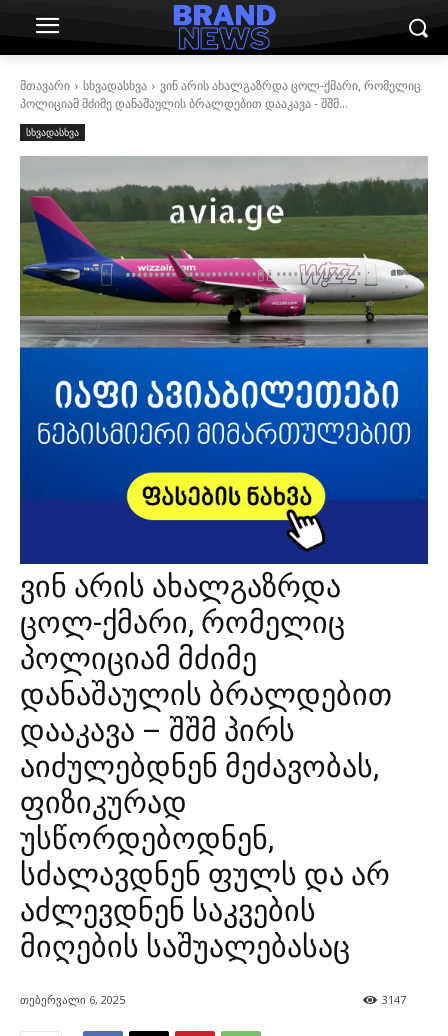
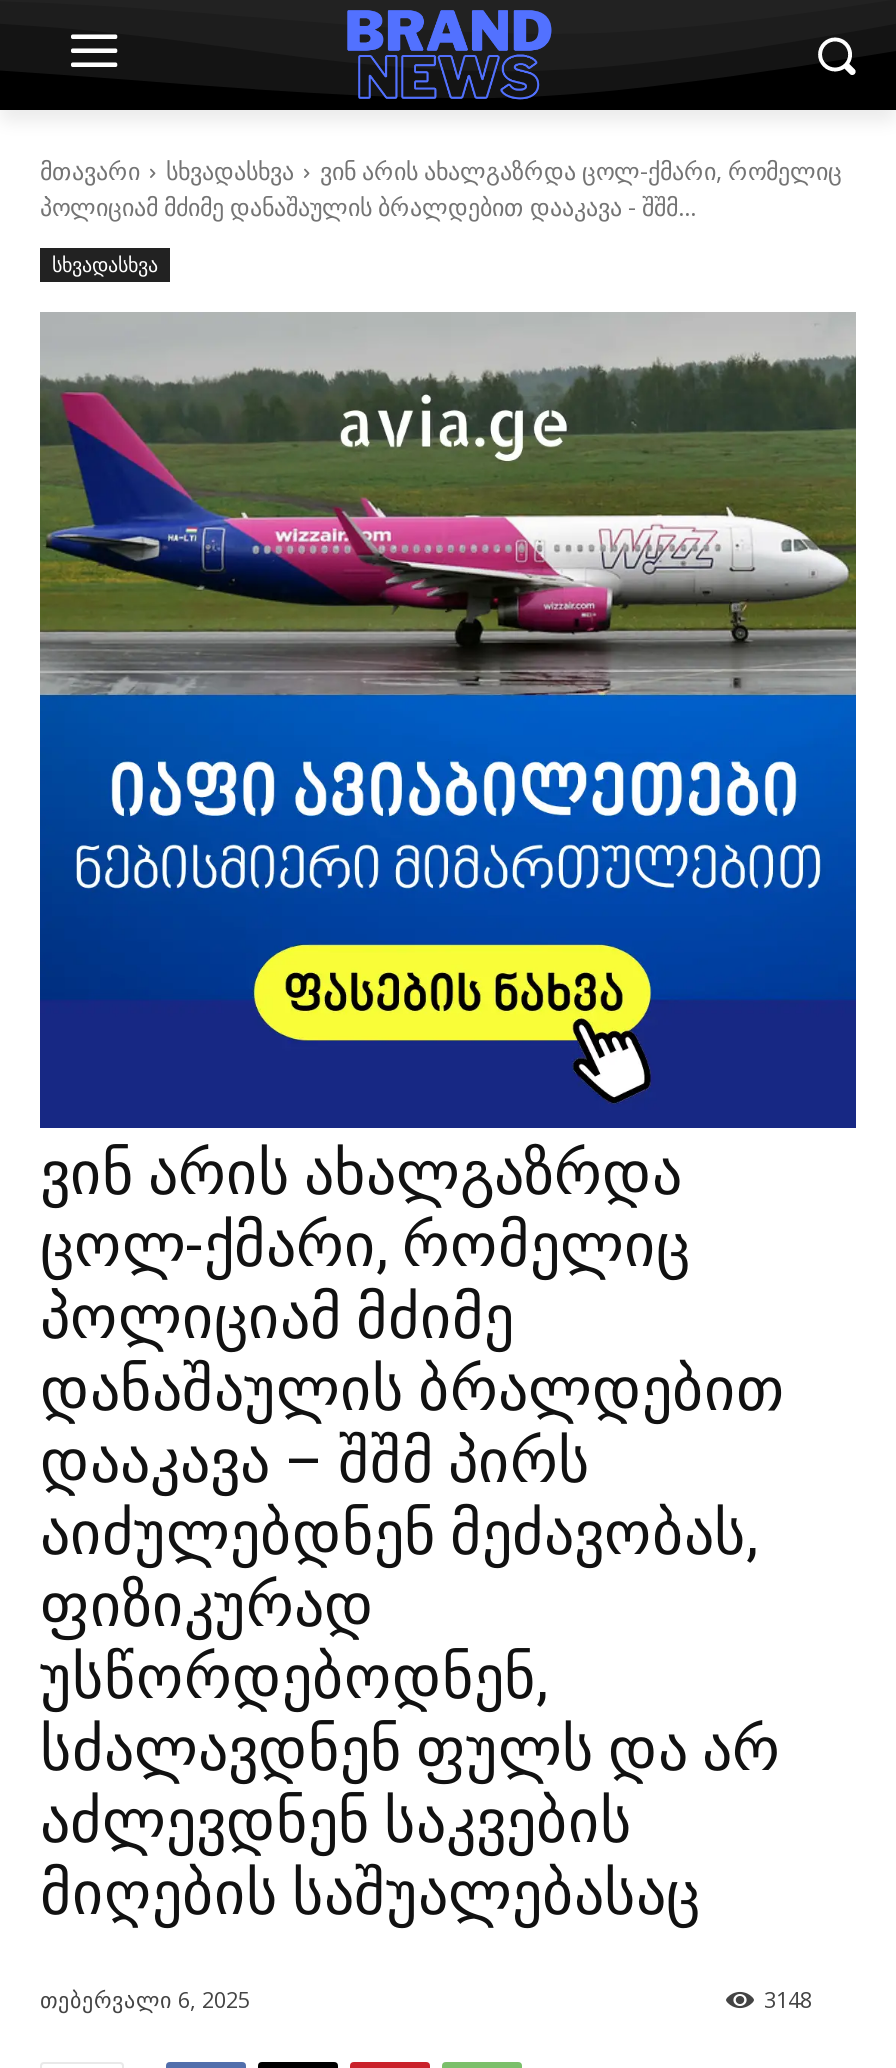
[382,992,406,1007] 3147 -> [764,1984,812,2014] 3148

